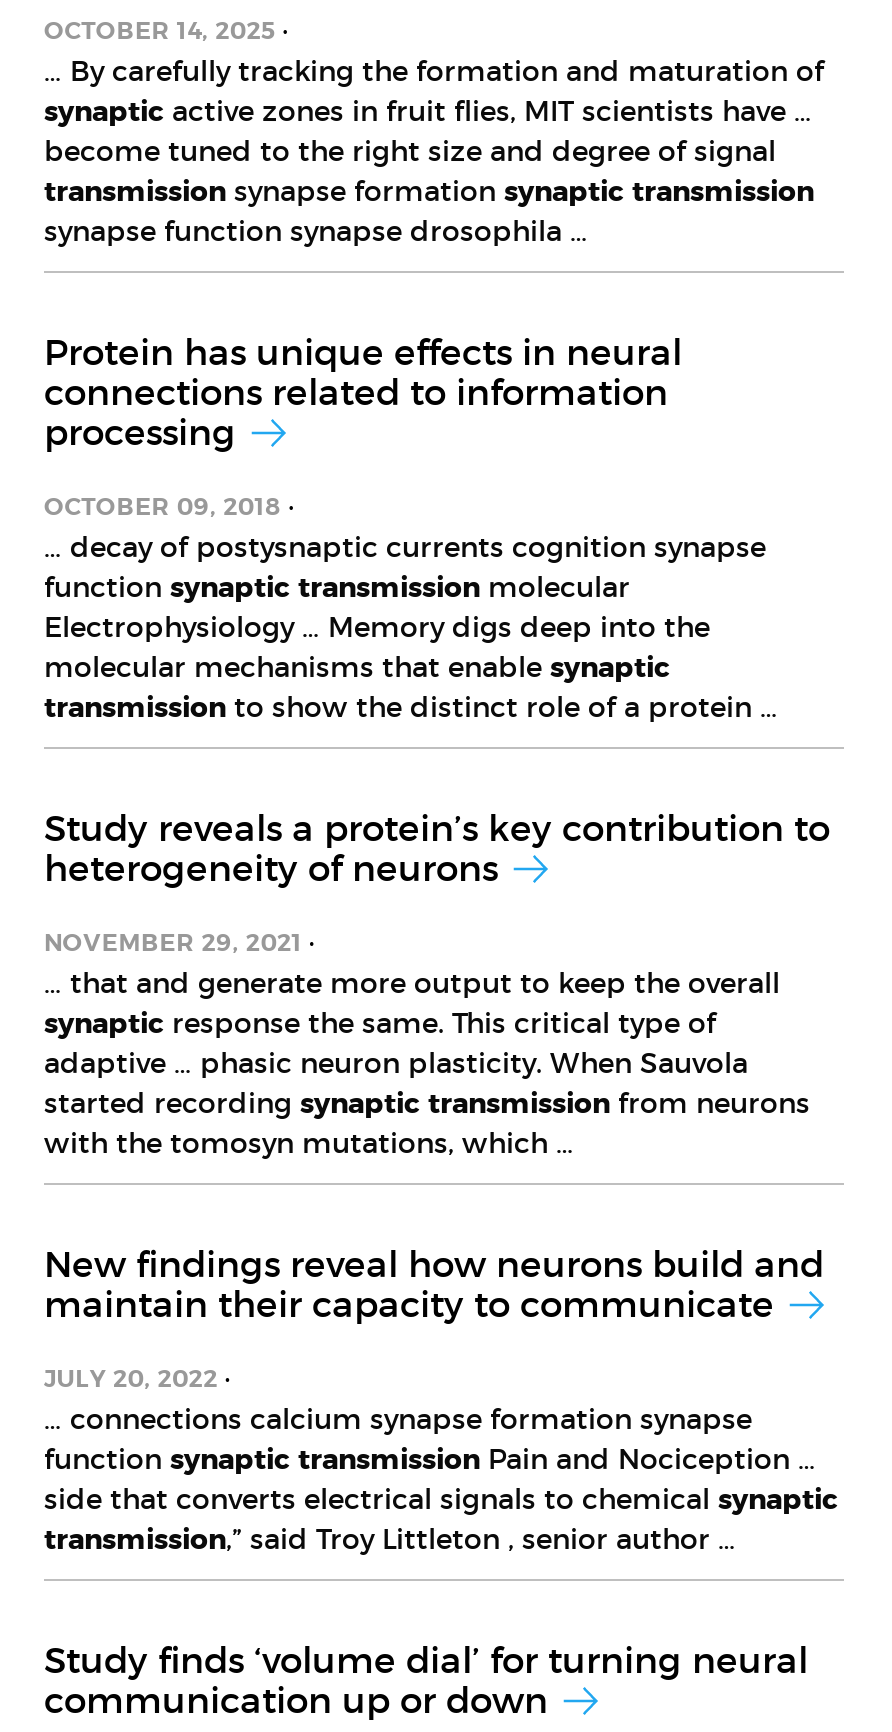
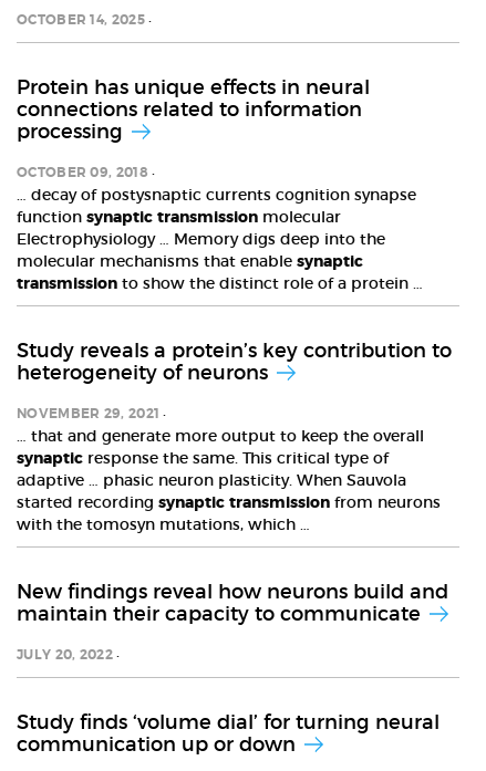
[44,53,824,249] … By carefully tracking the formation and maturation of | synaptic active zones in fruit flies, MIT scientists have … | become tuned to the right size and degree of signal | transmission synapse formation synaptic transmission | synapse function synapse drosophila … -> none
[44,1401,838,1557] … connections calcium synapse formation synapse | function synaptic transmission Pain and Nociception … | side that converts electrical signals to chemical synaptic | transmission,” said Troy Littleton , senior author … -> none

